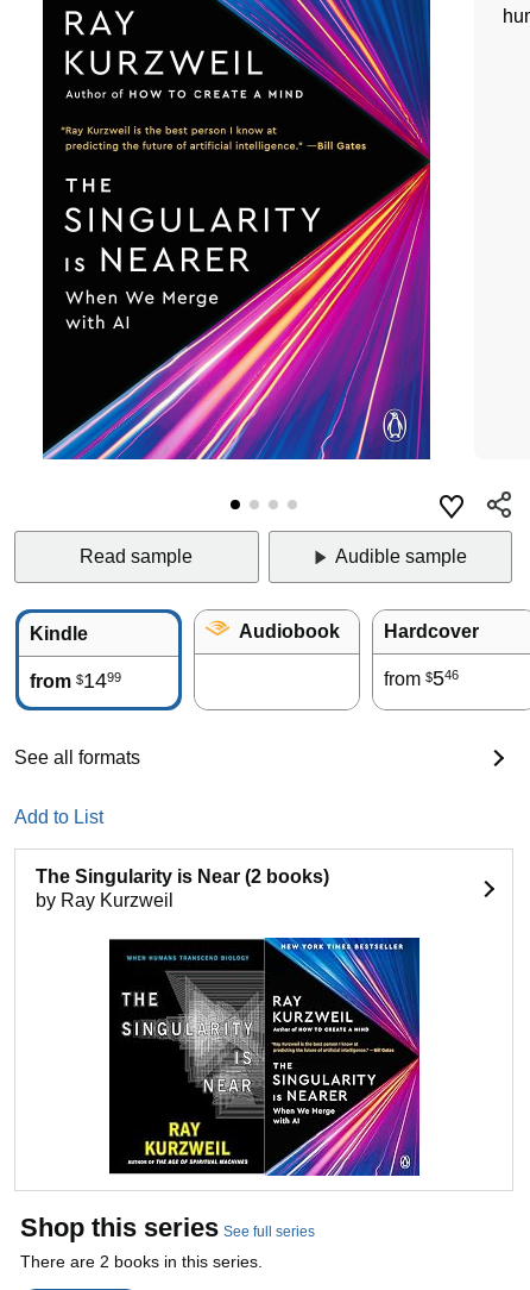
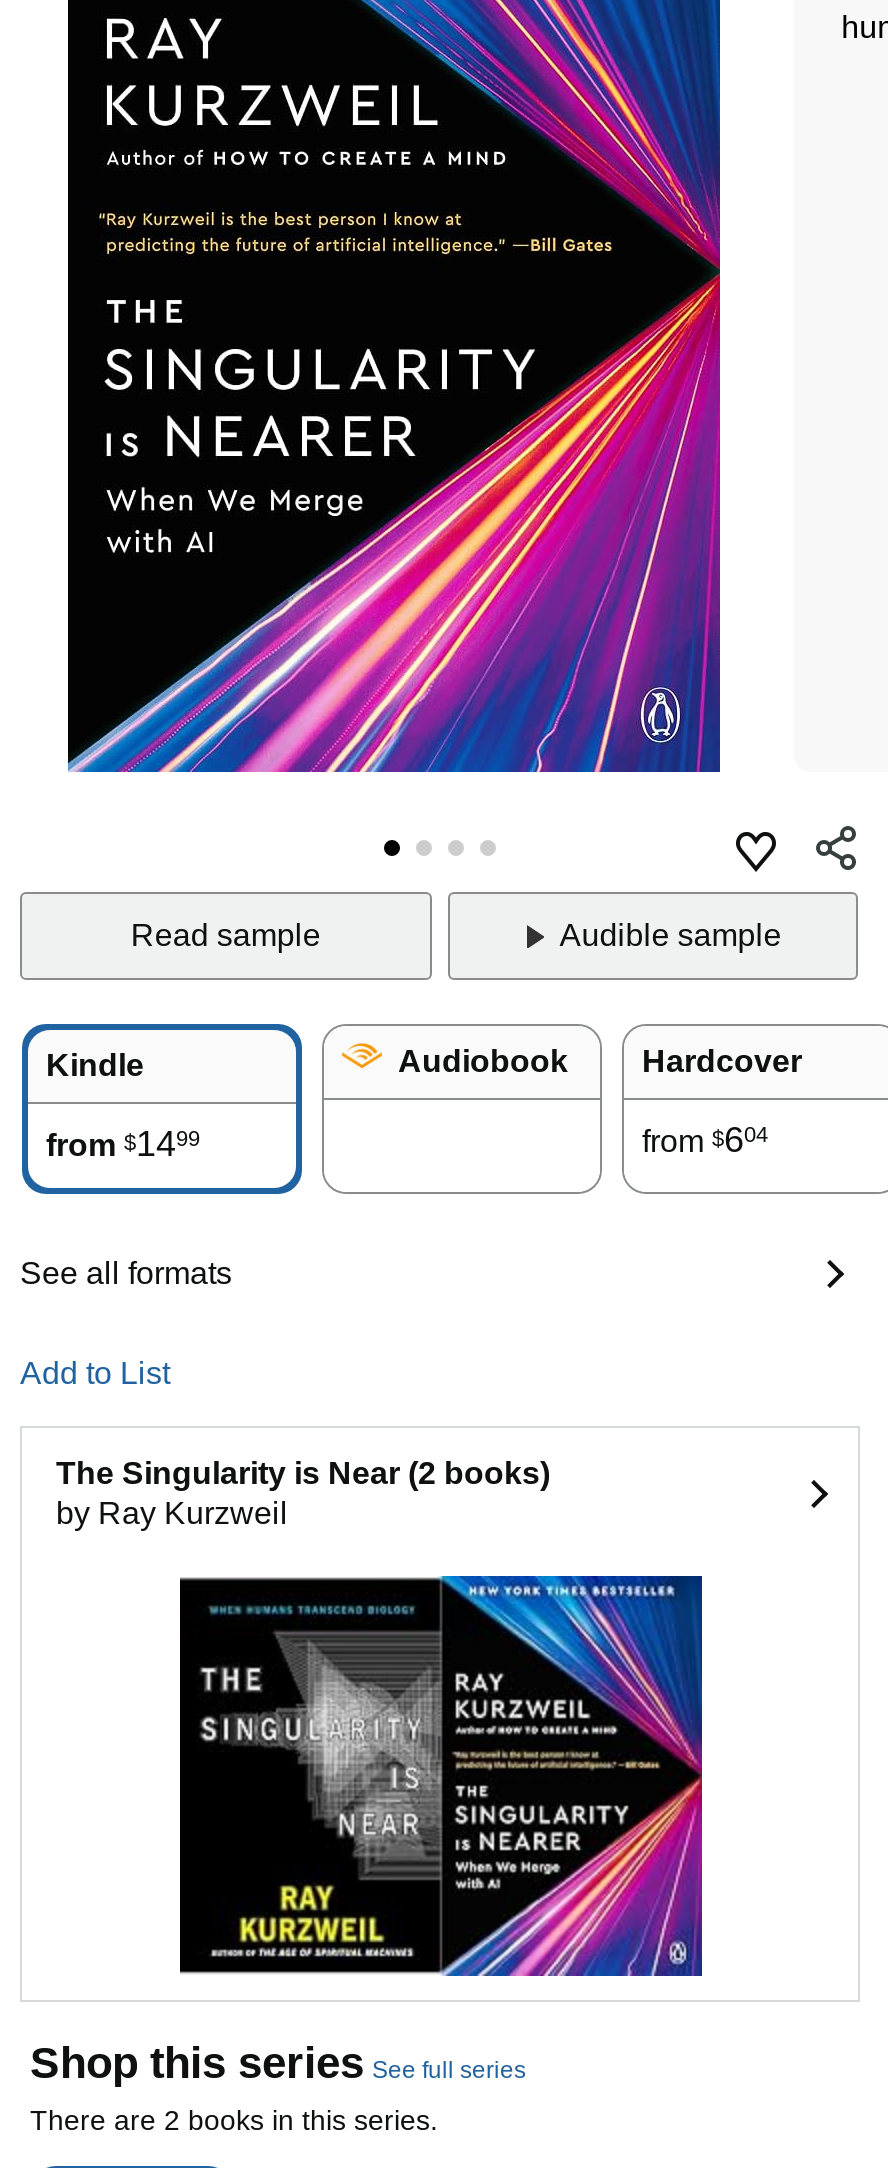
[384,667,459,690] from $546 -> [642,1120,768,1160] from $604

